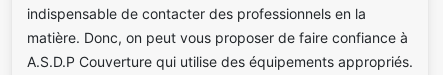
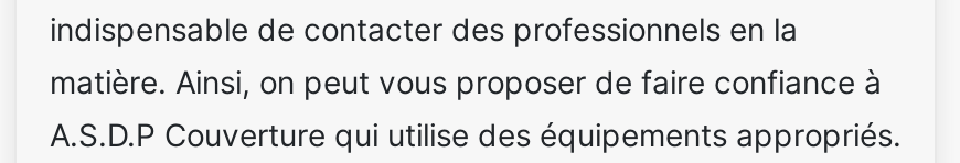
[27,29,408,46] matière. Donc, on peut vous proposer de faire confiance à -> [50,63,882,100] matière. Ainsi, on peut vous proposer de faire confiance à

